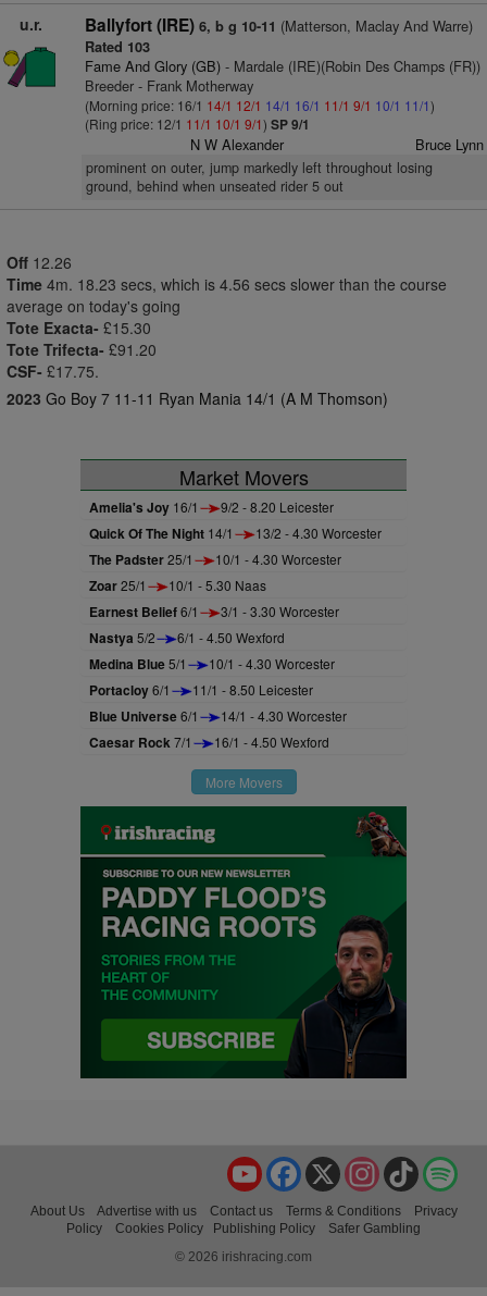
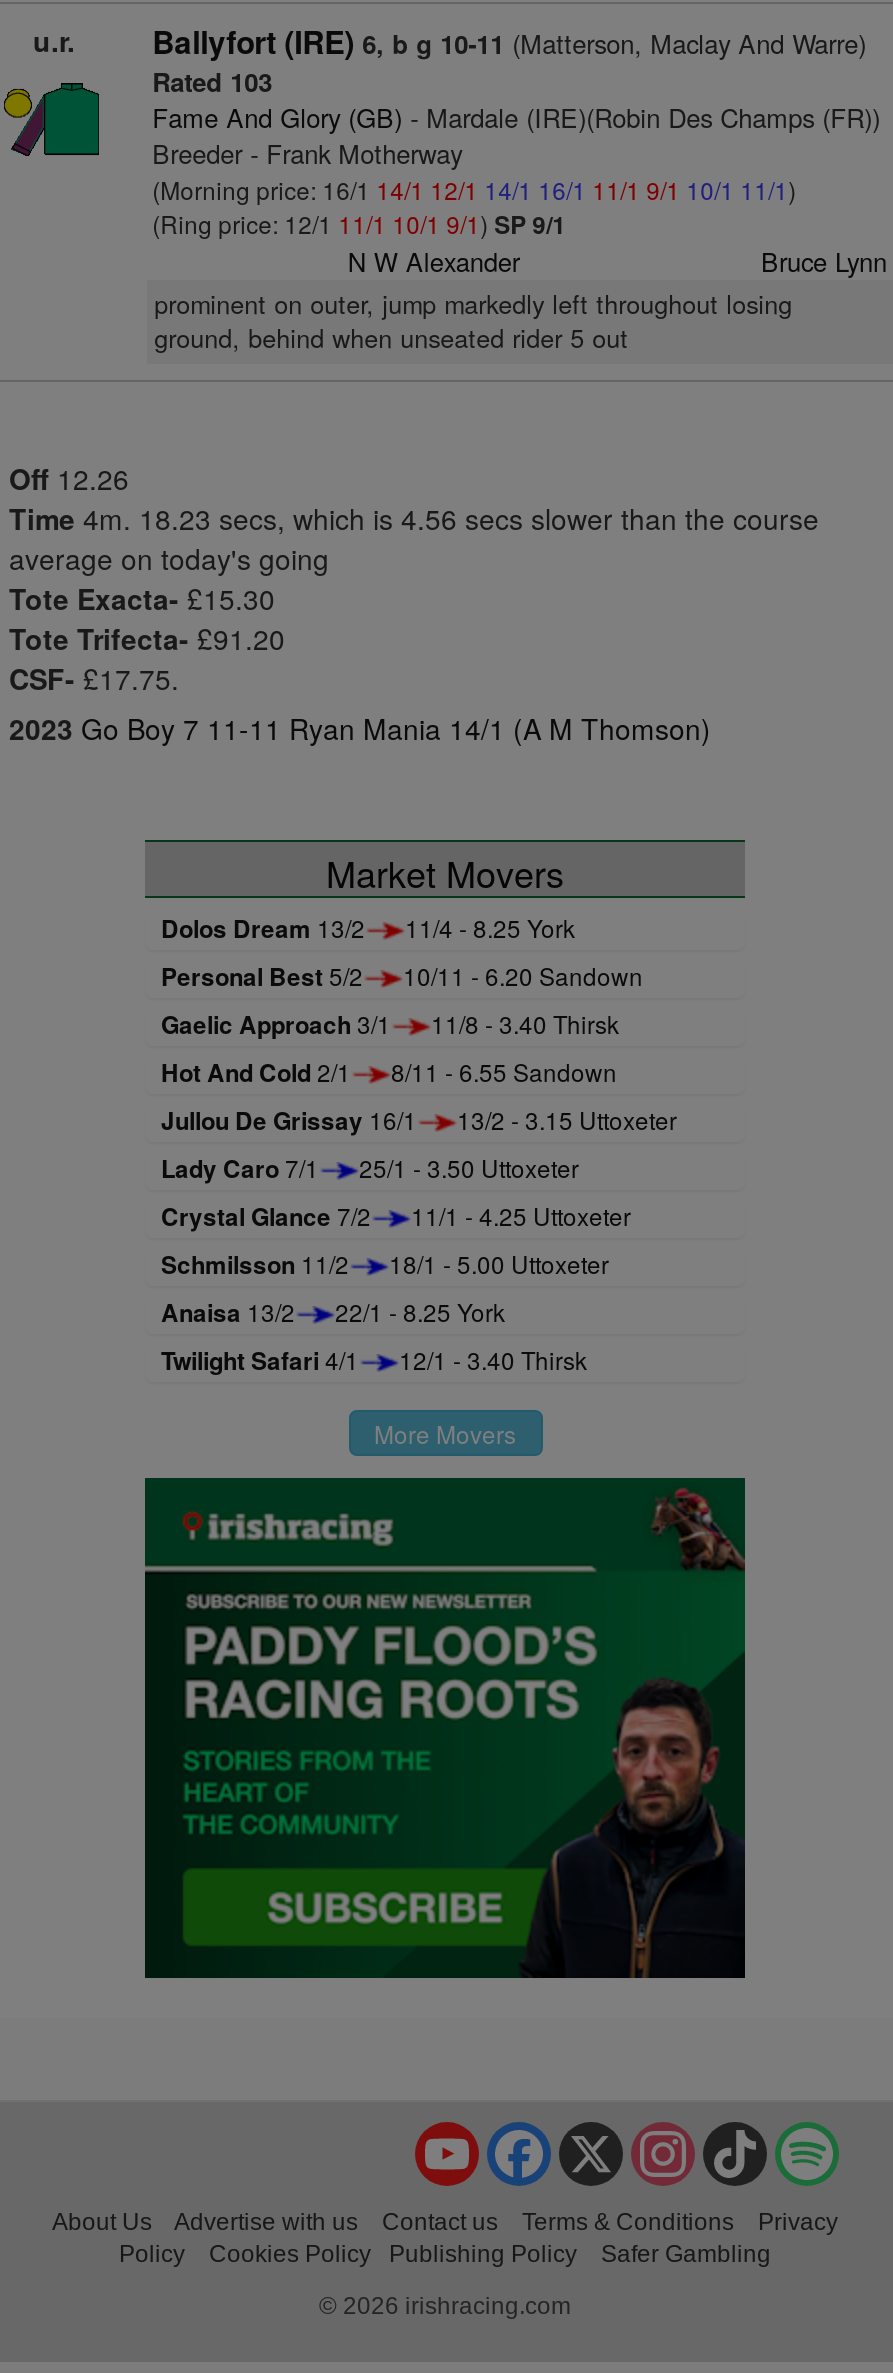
[89,497,382,752] Amelia's Joy 16/1 | 9/2 - 8.20 Leicester | Quick Of The Night 14/1 | 13/2 - 4.30 Worcester | The Padster 25/1 | 10/1 - 4.30 Worcester | Zoar 25/1 | 10/1 - 5.30 Naas | Earnest Belief 6/1 | 3/1 - 3.30 Worcester | Nastya 5/2 | 6/1 - 4.50 Wexford | Medina Blue 5/1 | 10/1 - 4.30 Worcester | Portacloy 6/1 | 11/1 - 8.50 Leicester | Blue Universe 6/1 | 14/1 - 4.30 Worcester | Caesar Rock 7/1 | 16/1 - 4.50 Wexford -> [161,910,677,1378] Dolos Dream 13/2 | 11/4 - 8.25 York | Personal Best 5/2 | 10/11 - 6.20 Sandown | Gaelic Approach 3/1 | 11/8 - 3.40 Thirsk | Hot And Cold 2/1 | 8/11 - 6.55 Sandown | Jullou De Grissay 16/1 | 13/2 - 3.15 Uttoxeter | Lady Caro 7/1 | 25/1 - 3.50 Uttoxeter | Crystal Glance 7/2 | 11/1 - 4.25 Uttoxeter | Schmilsson 11/2 | 18/1 - 5.00 Uttoxeter | Anaisa 13/2 | 22/1 - 8.25 York | Twilight Safari 4/1 | 12/1 - 3.40 Thirsk

